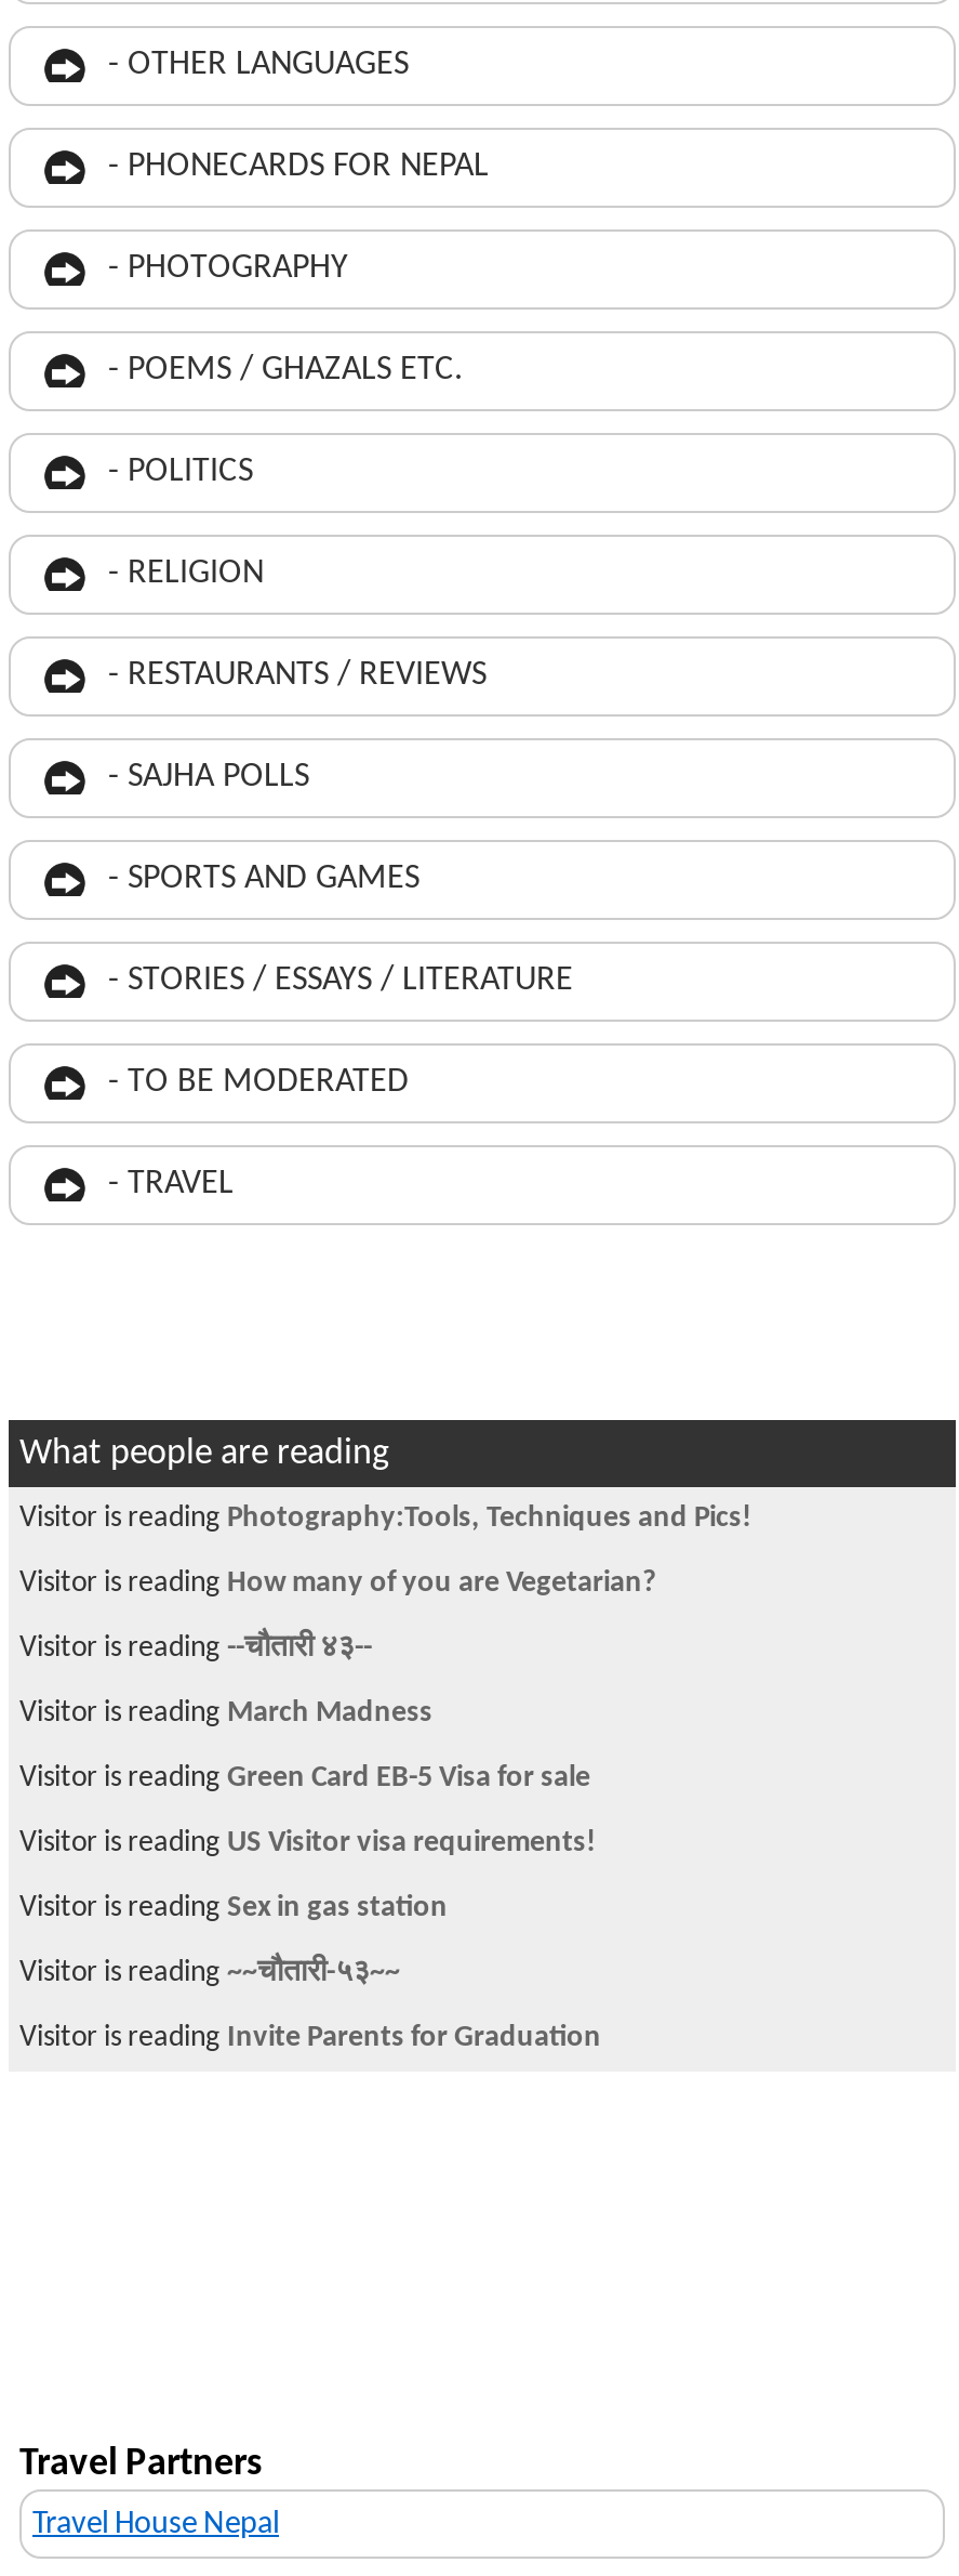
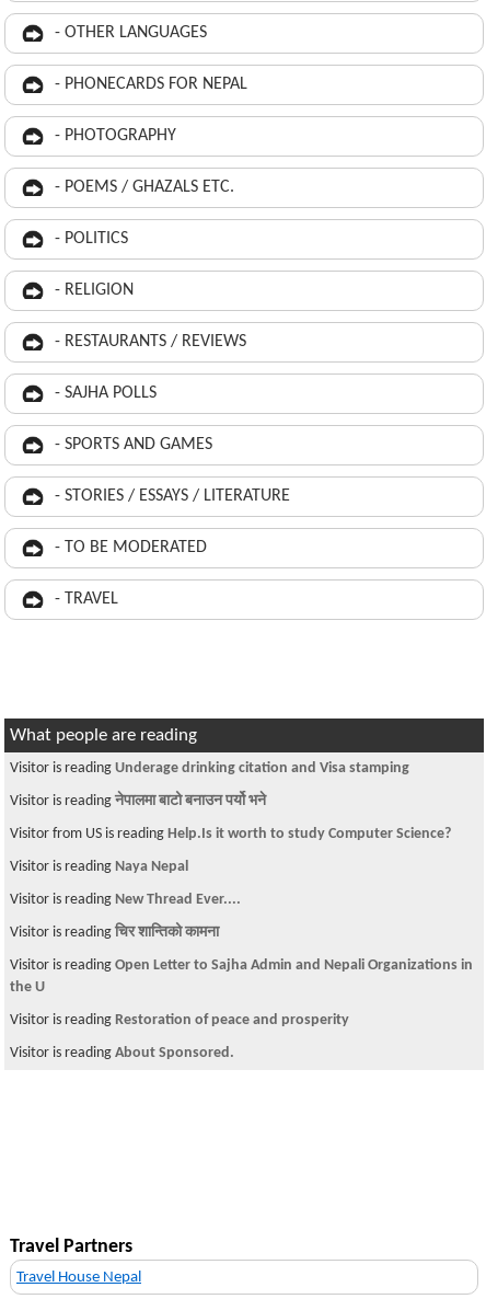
[19,1502,752,1535] Visitor is reading Photography:Tools, Techniques and Pics! -> [10,760,409,777] Visitor is reading Underage drinking citation and Visa stamping
[19,1567,655,1600] Visitor is reading How many of you are Vegetarian? -> [10,793,266,809] Visitor is reading नेपालमा बाटो बनाउन पर्यो भने
[19,1632,372,1665] Visitor is reading --चौतारी ४३-- -> [10,826,451,842] Visitor from US is reading Help.Is it worth to study Computer Science?
[19,1697,432,1730] Visitor is reading March Madness -> [10,859,188,875] Visitor is reading Naya Nepal
[19,1762,590,1795] Visitor is reading Green Card EB-5 Visa for sale -> [10,892,241,908] Visitor is reading New Thread Ever....
[19,1827,597,1859] Visitor is reading US Visitor visa requirements! -> [10,924,219,941] Visitor is reading चिर शान्तिको कामना
[19,1892,448,1924] Visitor is reading Sex in gas station -> [10,957,473,996] Visitor is reading Open Letter to Sajha Admin and Nepali Organizations in | the U
[19,1957,400,1989] Visitor is reading ~~चौतारी-५३~~ -> [10,1012,349,1028] Visitor is reading Restoration of peace and prosperity
[19,2022,601,2054] Visitor is reading Invite Parents for Graduation -> [10,1045,234,1061] Visitor is reading About Sponsored.

